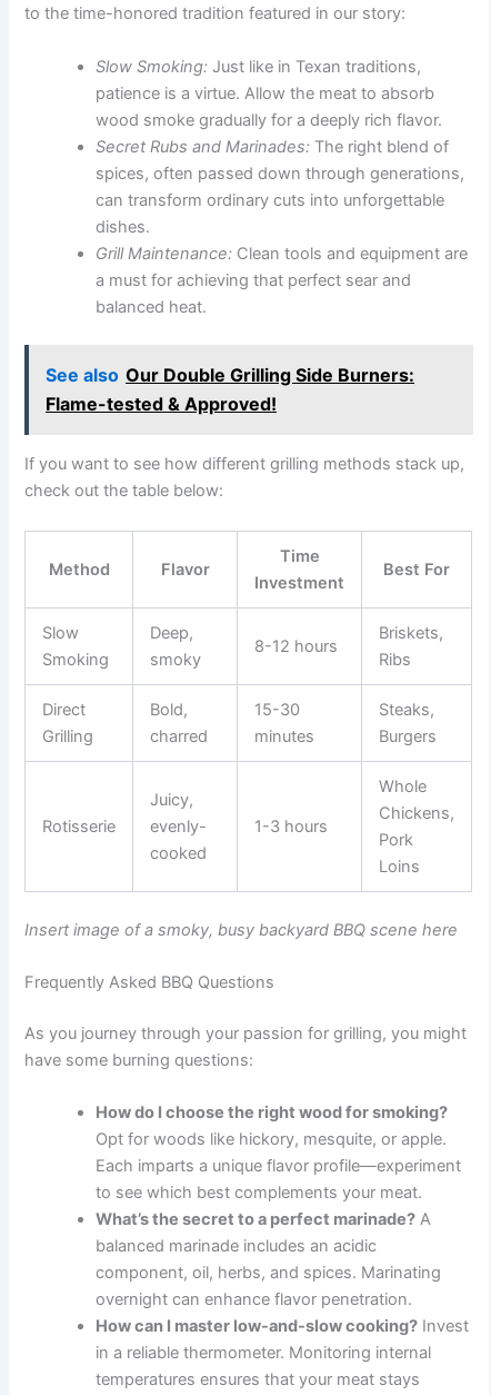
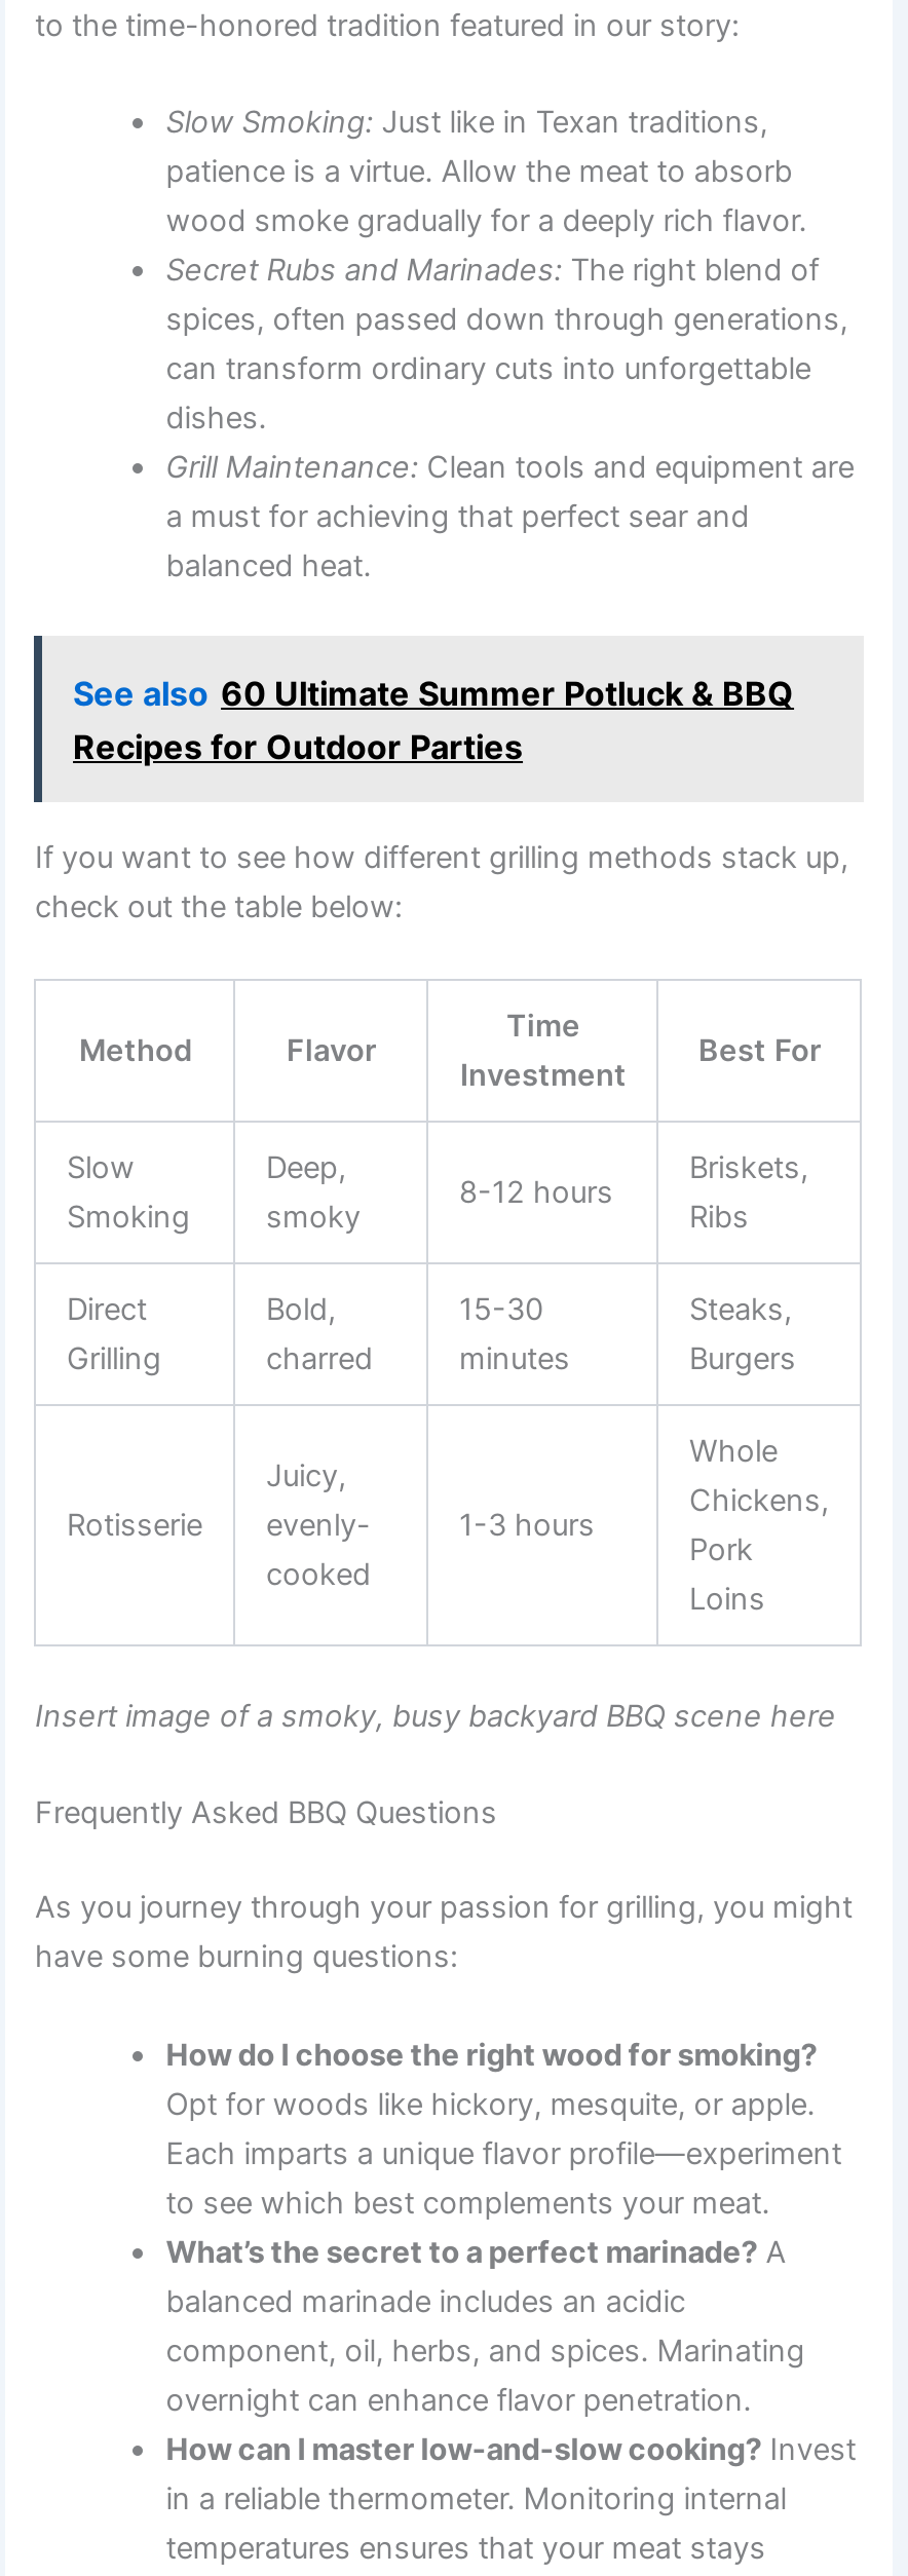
[46,364,414,415] See also Our Double Grilling Side Burners: | Flame-tested & Approved! -> [73,672,794,766] See also 60 Ultimate Summer Potluck & BBQ | Recipes for Outdoor Parties

